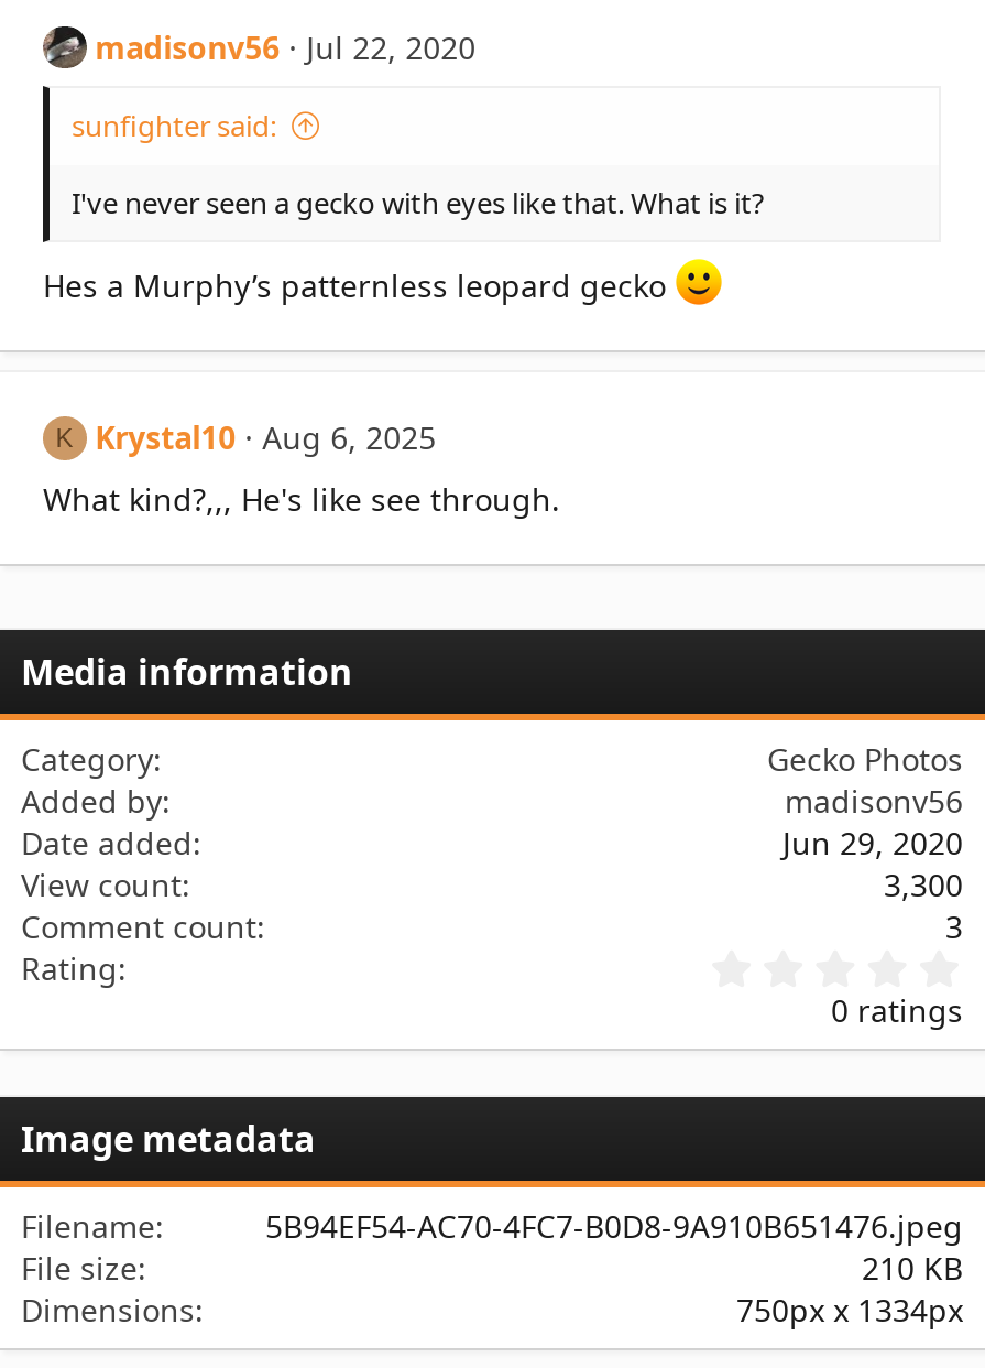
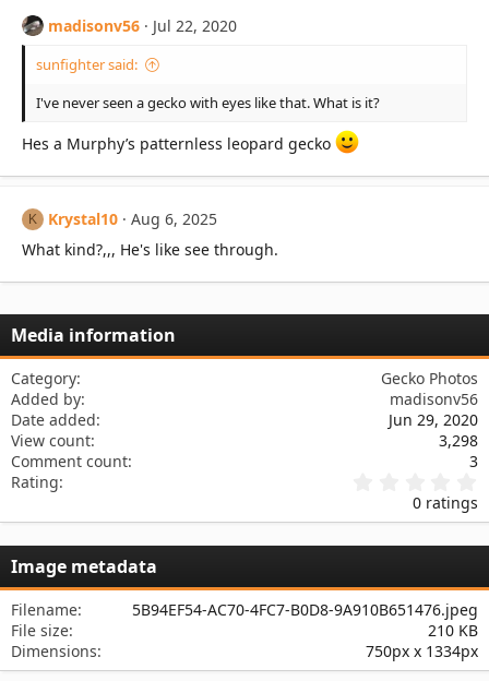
[884,864,963,905] 3,300 -> [439,430,478,451] 3,298

